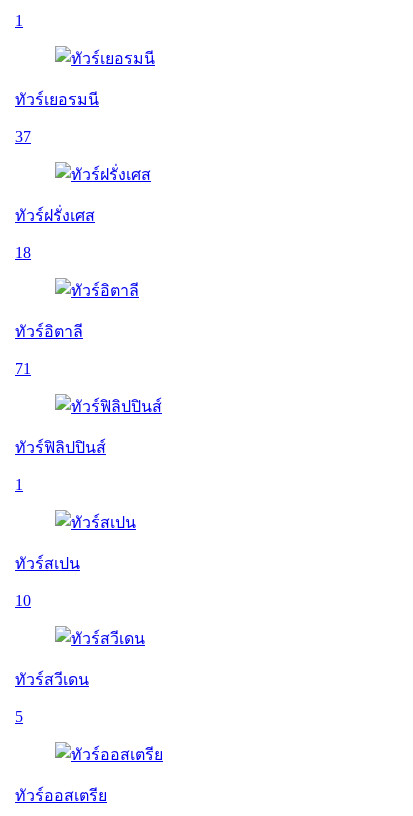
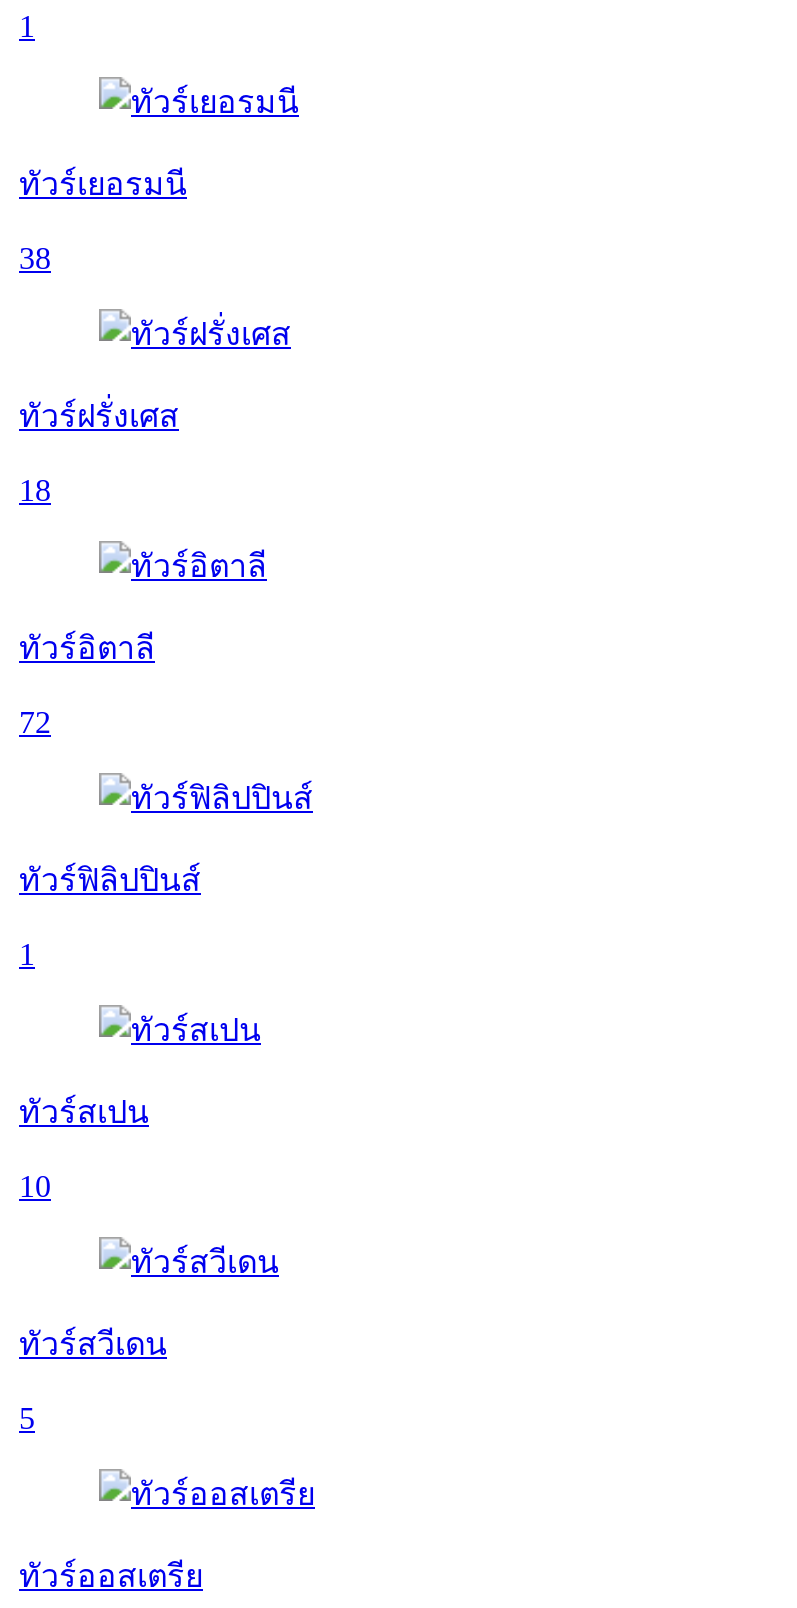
[15,128,31,145] 37 -> [19,241,51,275] 38
[15,360,31,377] 71 -> [19,705,51,739] 72

